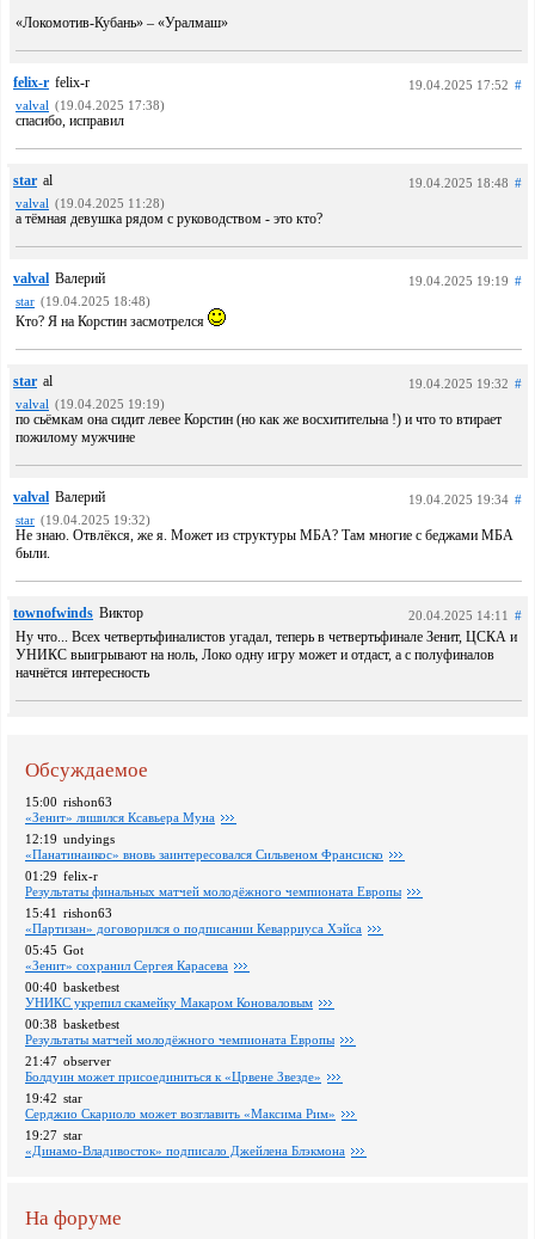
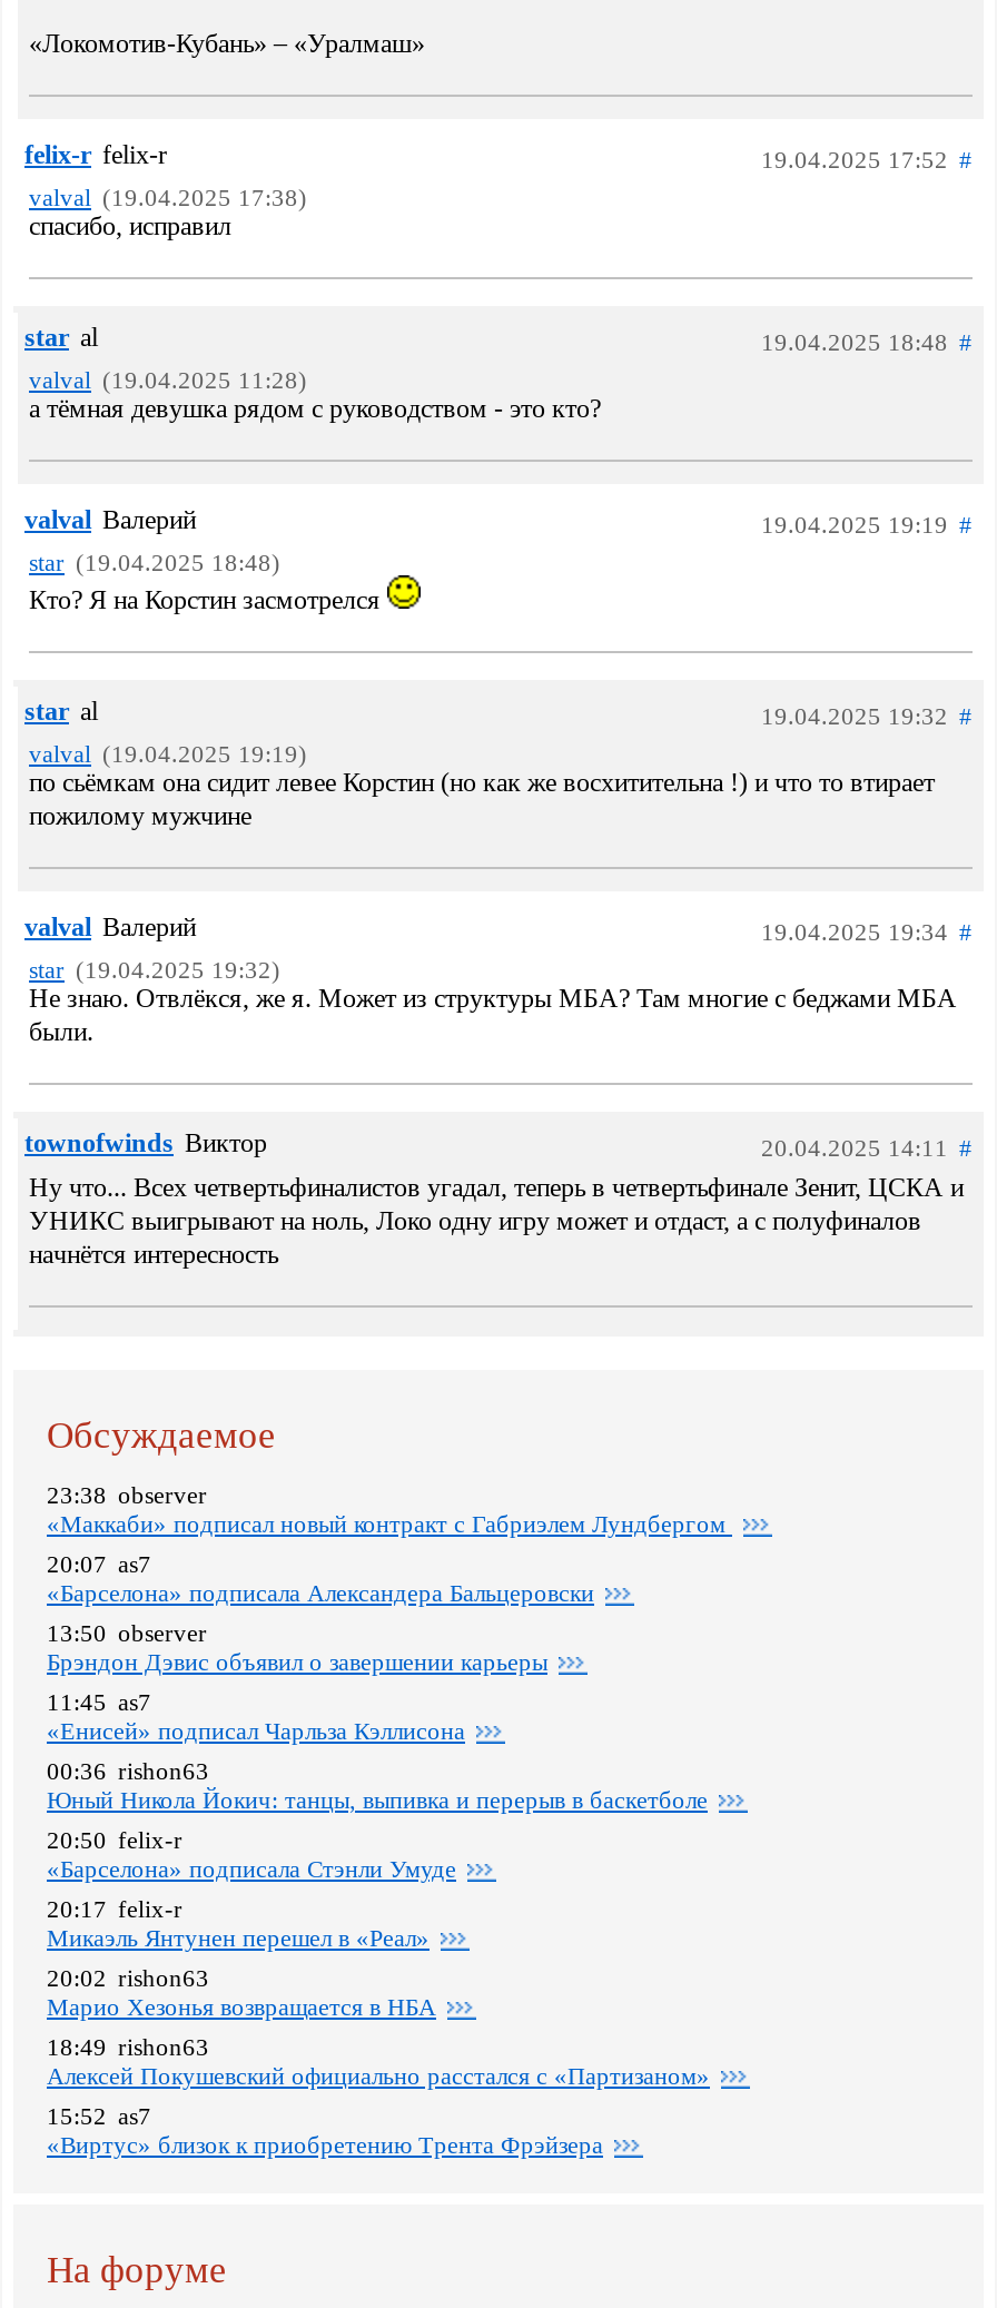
[25,794,215,824] 15:00 rishon63 | «Зенит» лишился Ксавьера Муна -> [47,1480,732,1536] 23:38 observer | «Маккаби» подписал новый контракт с Габриэлем Лундбергом
[25,831,383,861] 12:19 undyings | «Панатинаикос» вновь заинтересовался Сильвеном Франсиско -> [47,1549,594,1605] 20:07 as7 | «Барселона» подписала Александера Бальцеровски
[25,868,401,898] 01:29 felix-r | Pезультаты финальных матчей молодёжного чемпионата Европы -> [47,1618,547,1674] 13:50 observer | Брэндон Дэвис объявил о завершении карьеры
[25,905,362,935] 15:41 rishon63 | «Партизан» договорился о подписании Кеварриуса Хэйса -> [47,1687,465,1743] 11:45 as7 | «Енисей» подписал Чарльза Кэллисона
[25,942,228,972] 05:45 Got | «Зенит» сохранил Сергея Карасева -> [47,1756,708,1812] 00:36 rishon63 | Юный Никола Йокич: танцы, выпивка и перерыв в баскетболе
[25,979,313,1009] 00:40 basketbest | УНИКС укрепил скамейку Макаром Коноваловым -> [47,1825,456,1881] 20:50 felix-r | «Барселона» подписала Стэнли Умуде
[25,1016,334,1046] 00:38 basketbest | Pезультаты матчей молодёжного чемпионата Европы -> [47,1894,430,1950] 20:17 felix-r | Микаэль Янтунен перешел в «Реал»
[25,1053,321,1083] 21:47 observer | Болдуин может присоединиться к «Црвене Звезде» -> [47,1963,436,2019] 20:02 rishon63 | Марио Хезонья возвращается в НБА
[25,1090,336,1120] 19:42 star | Серджио Скариоло может возглавить «Максима Рим» -> [47,2032,710,2088] 18:49 rishon63 | Алексей Покушевский официально расстался с «Партизаном»
[25,1127,345,1157] 19:27 star | «Динамо-Владивосток» подписало Джейлена Блэкмона -> [47,2101,603,2157] 15:52 as7 | «Виртус» близок к приобретению Трента Фрэйзера

